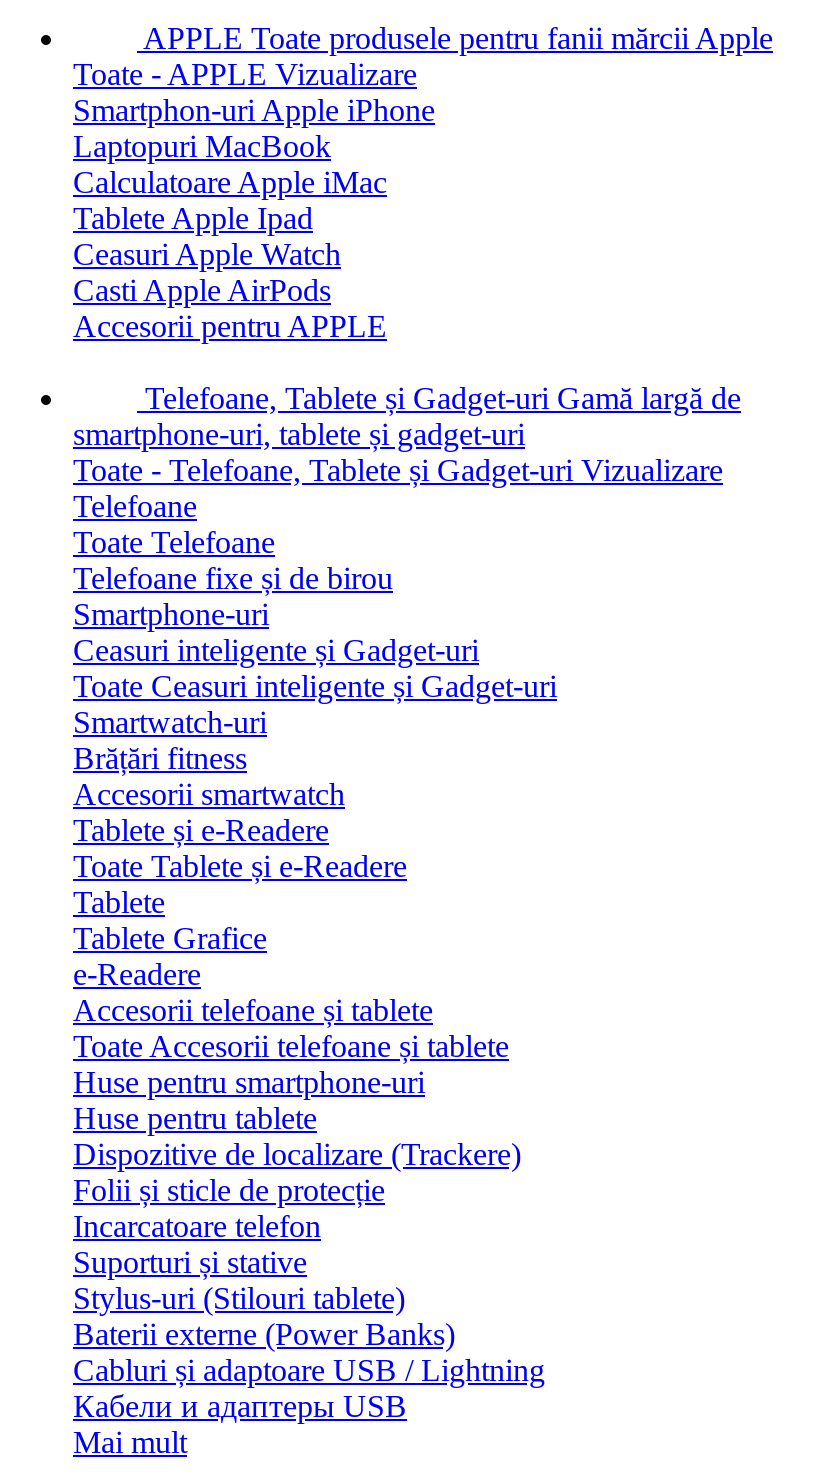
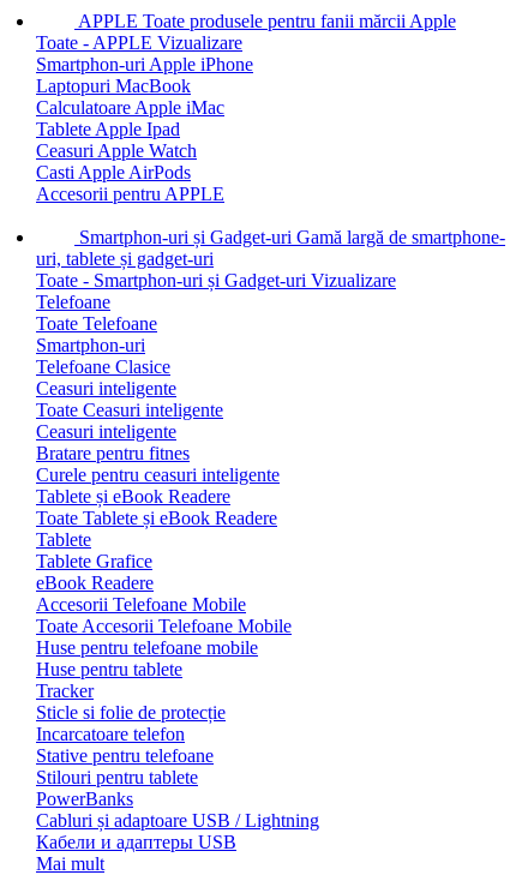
[73,381,741,487] Telefoane, Tablete și Gadget-uri Gamă largă de | smartphone-uri, tablete și gadget-uri | Toate - Telefoane, Tablete și Gadget-uri Vizualizare -> [36,227,505,290] Smartphon-uri și Gadget-uri Gamă largă de smartphone- | uri, tablete și gadget-uri | Toate - Smartphon-uri și Gadget-uri Vizualizare
[73,561,557,883] Telefoane fixe și de birou | Smartphone-uri | Ceasuri inteligente și Gadget-uri | Toate Ceasuri inteligente și Gadget-uri | Smartwatch-uri | Brățări fitness | Accesorii smartwatch | Tablete și e-Readere | Toate Tablete și e-Readere -> [36,335,280,528] Smartphon-uri | Telefoane Clasice | Ceasuri inteligente | Toate Ceasuri inteligente | Ceasuri inteligente | Bratare pentru fitnes | Curele pentru ceasuri inteligente | Tablete și eBook Readere | Toate Tablete și eBook Readere
[73,957,509,1099] e-Readere | Accesorii telefoane și tablete | Toate Accesorii telefoane și tablete | Huse pentru smartphone-uri -> [36,573,292,658] eBook Readere | Accesorii Telefoane Mobile | Toate Accesorii Telefoane Mobile | Huse pentru telefoane mobile
[73,1137,521,1207] Dispozitive de localizare (Trackere) | Folii și sticle de protecție -> [36,681,226,723] Tracker | Sticle si folie de protecție
[73,1245,455,1351] Suporturi și stative | Stylus-uri (Stilouri tablete) | Baterii externe (Power Banks) -> [36,745,214,809] Stative pentru telefoane | Stilouri pentru tablete | PowerBanks

